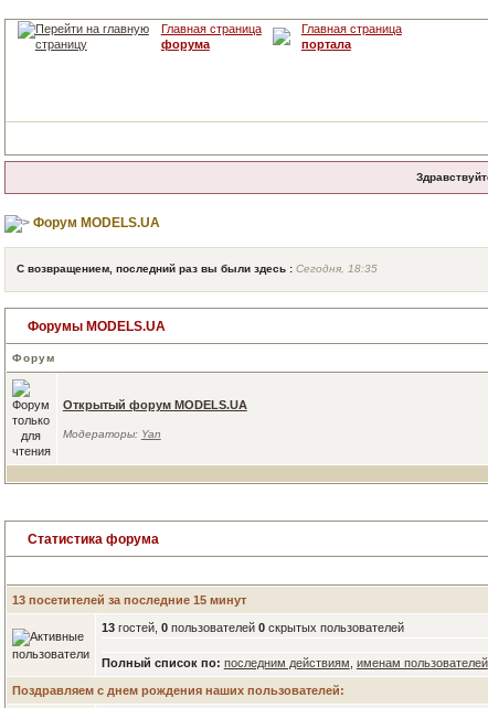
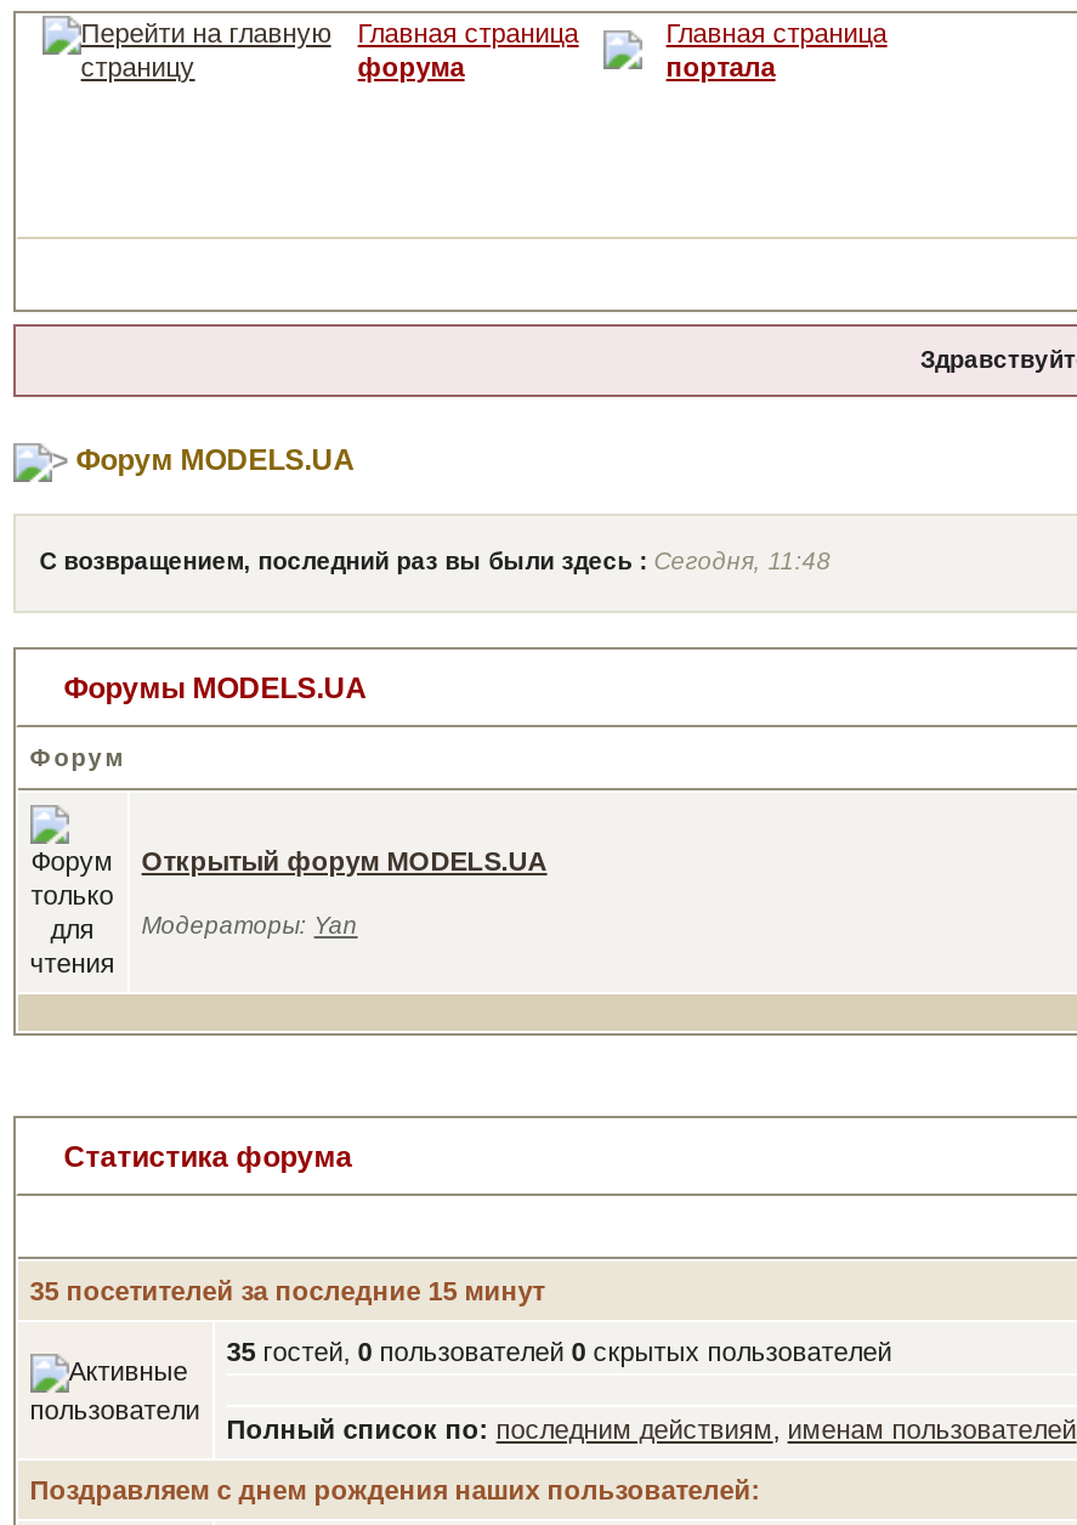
[16,262,377,275] С возвращением, последний раз вы были здесь : Сегодня, 18:35 -> [40,548,831,574] С возвращением, последний раз вы были здесь : Сегодня, 11:48
[12,593,246,607] 13 посетителей за последние 15 минут -> [30,1276,545,1305] 35 посетителей за последние 15 минут
[101,621,404,634] 13 гостей, 0 пользователей 0 скрытых пользователей -> [227,1337,892,1366] 35 гостей, 0 пользователей 0 скрытых пользователей

